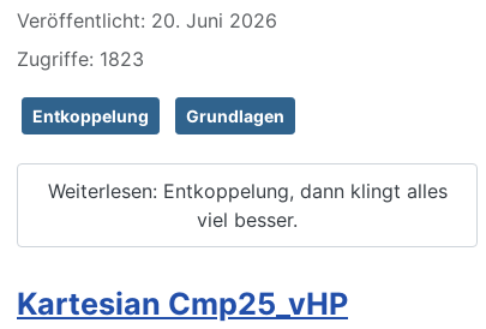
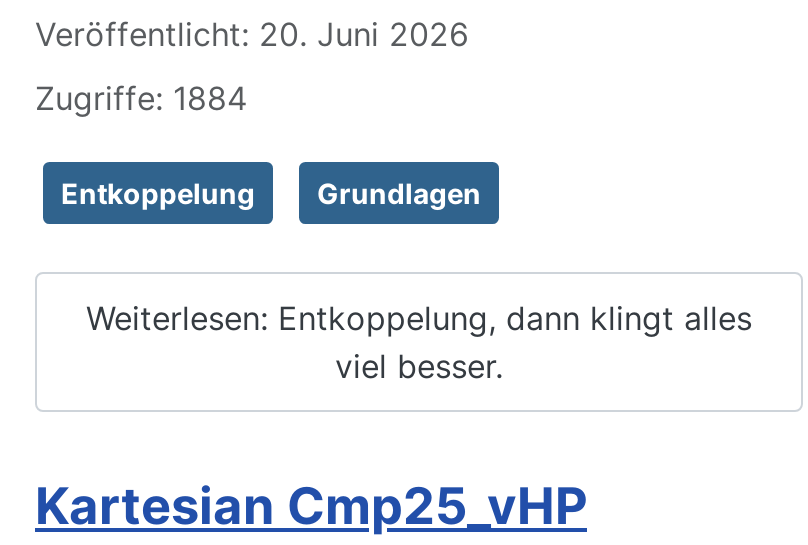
[17,47,144,71] Zugriffe: 1823 -> [35,79,247,119] Zugriffe: 1884

